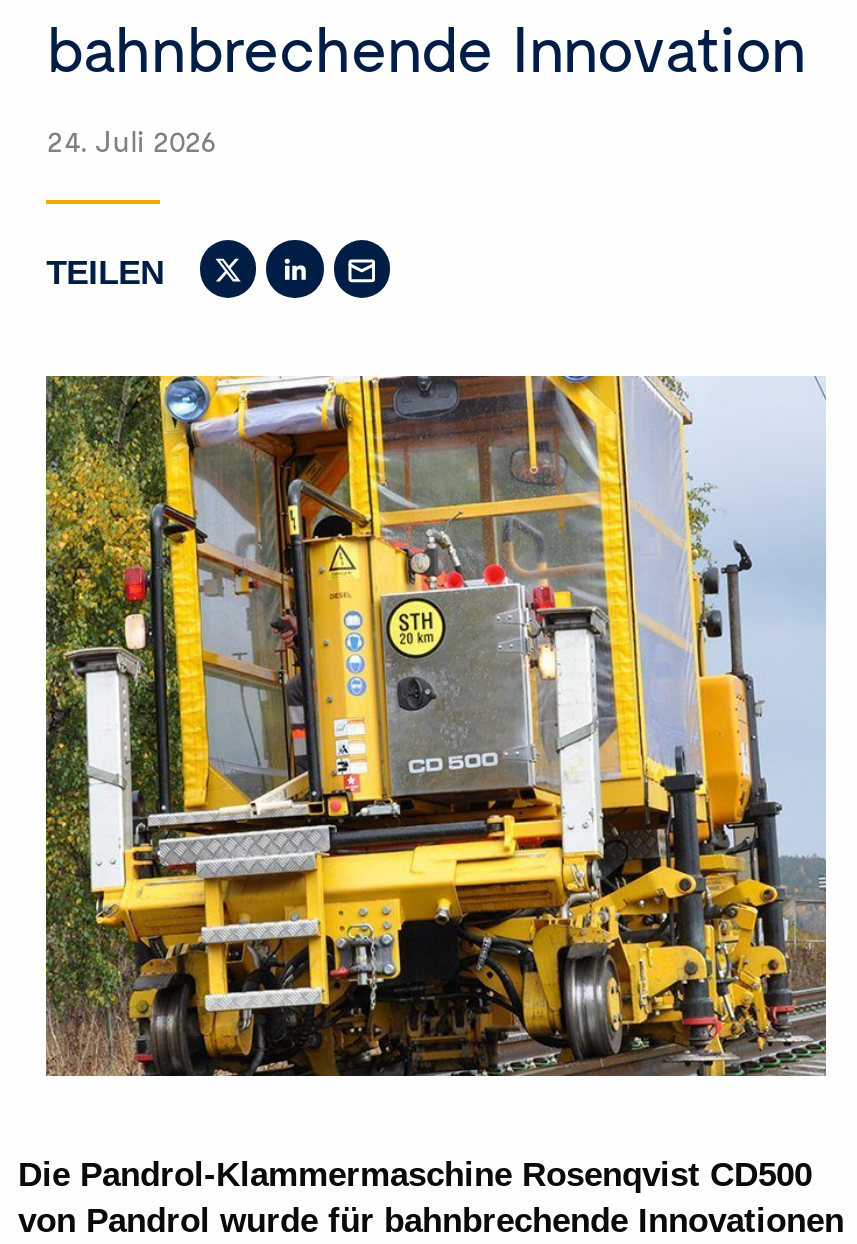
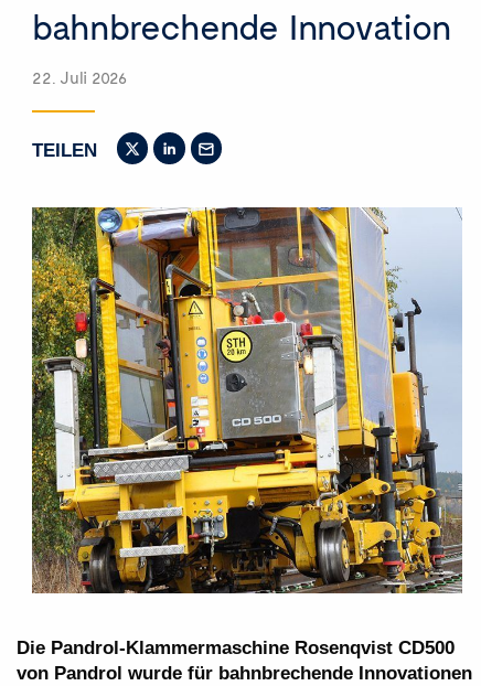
[46,121,216,157] 24. Juli 2026 -> [32,67,127,87] 22. Juli 2026

